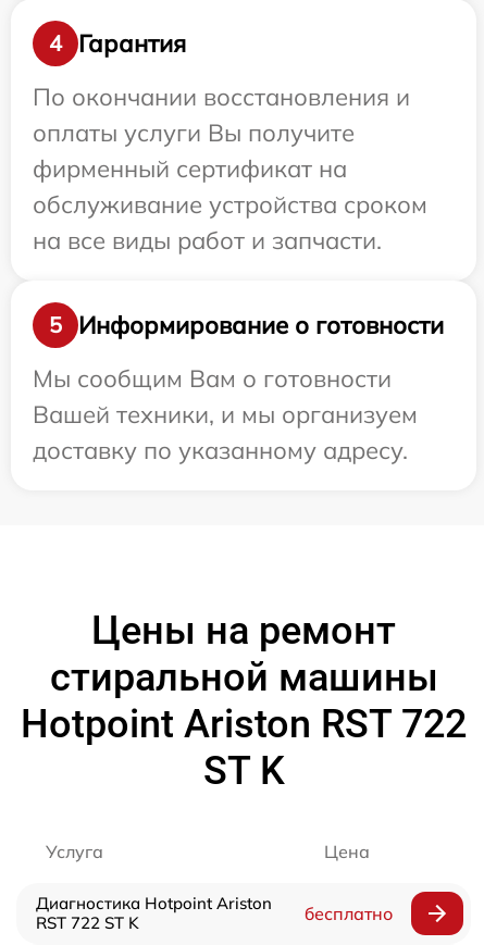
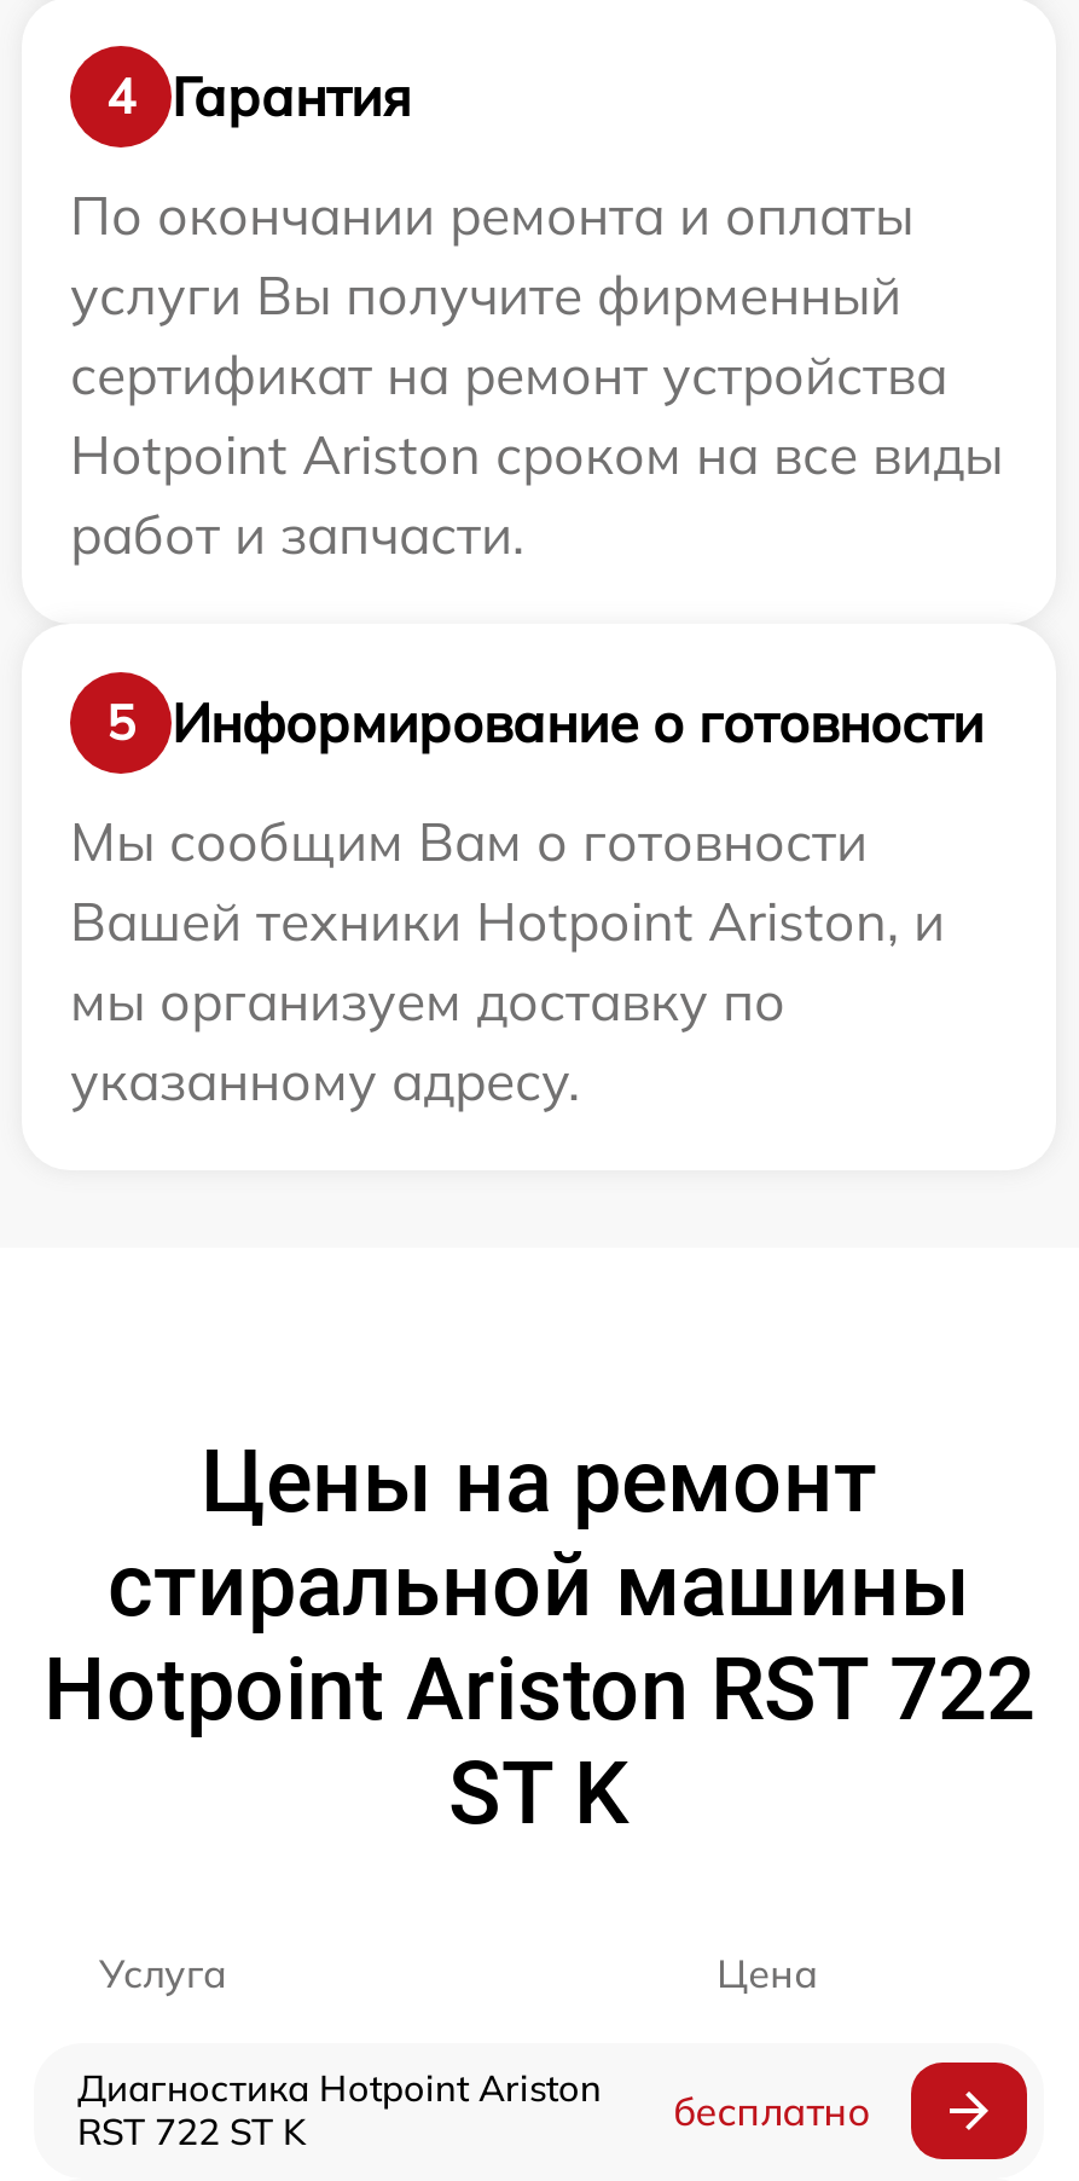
[33,82,427,256] По окончании восстановления и | оплаты услуги Вы получите | фирменный сертификат на | обслуживание устройства сроком | на все виды работ и запчасти. -> [70,181,1003,568] По окончании ремонта и оплаты | услуги Вы получите фирменный | сертификат на ремонт устройства | Hotpoint Ariston сроком на все виды | работ и запчасти.
[33,399,418,465] Вашей техники, и мы организуем | доставку по указанному адресу. -> [70,887,945,1115] Вашей техники Hotpoint Ariston, и | мы организуем доставку по | указанному адресу.

